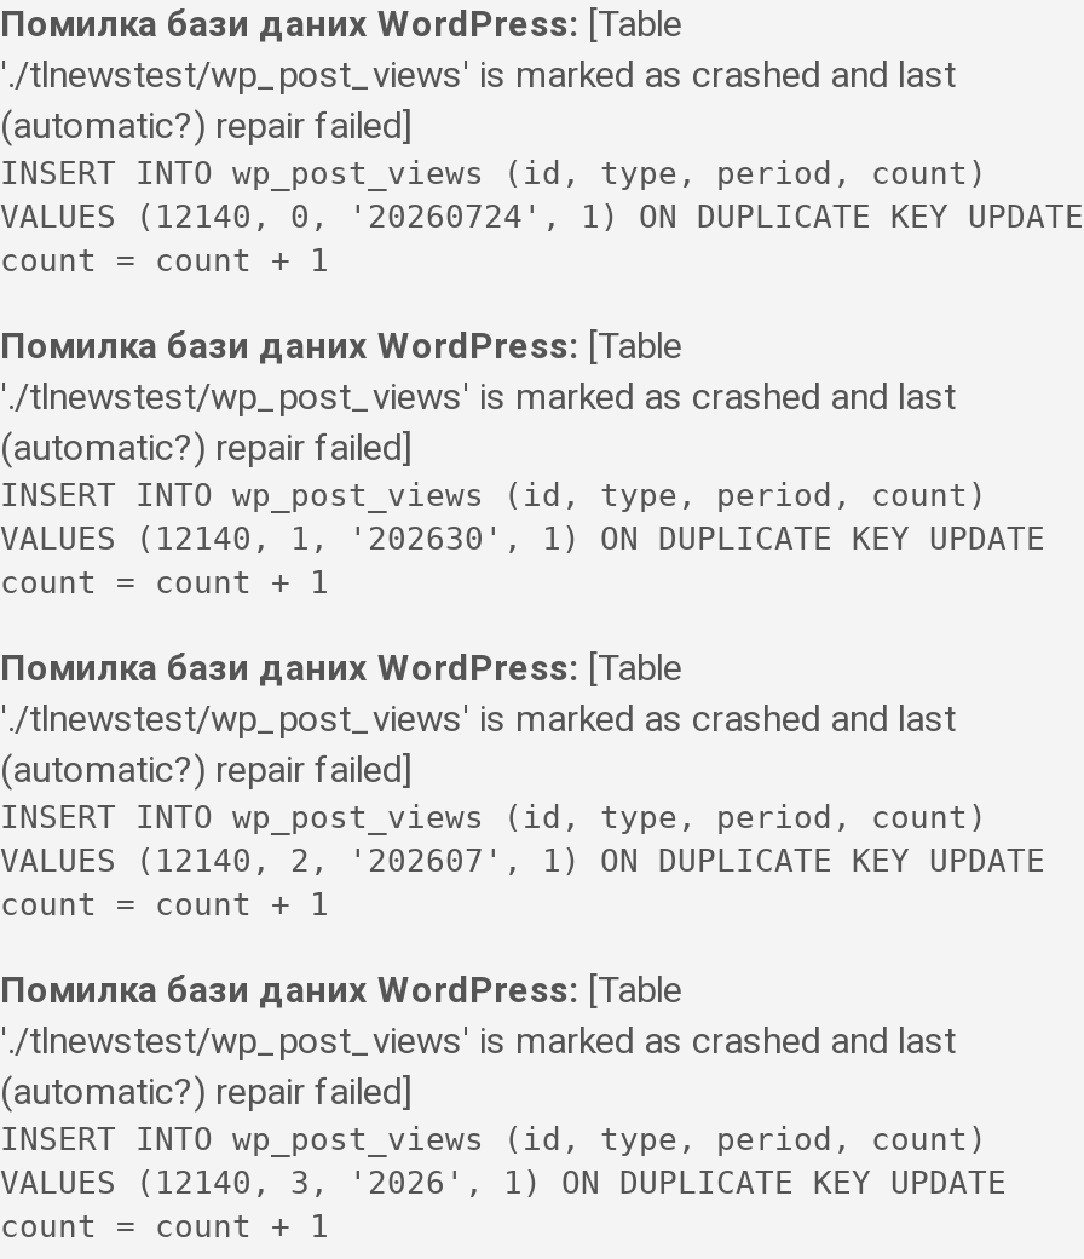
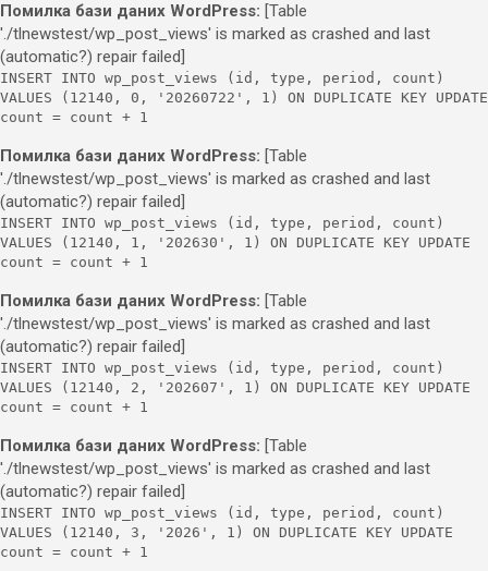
[0,199,1084,235] VALUES (12140, 0, '20260724', 1) ON DUPLICATE KEY UPDATE -> [0,89,488,106] VALUES (12140, 0, '20260722', 1) ON DUPLICATE KEY UPDATE

